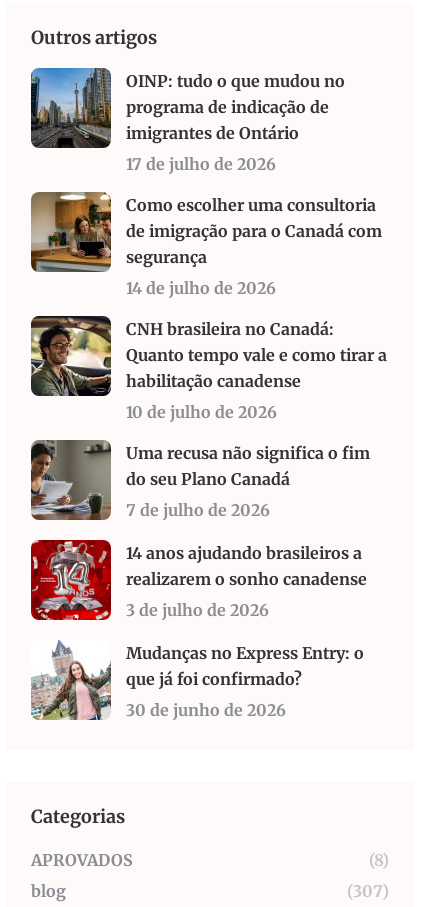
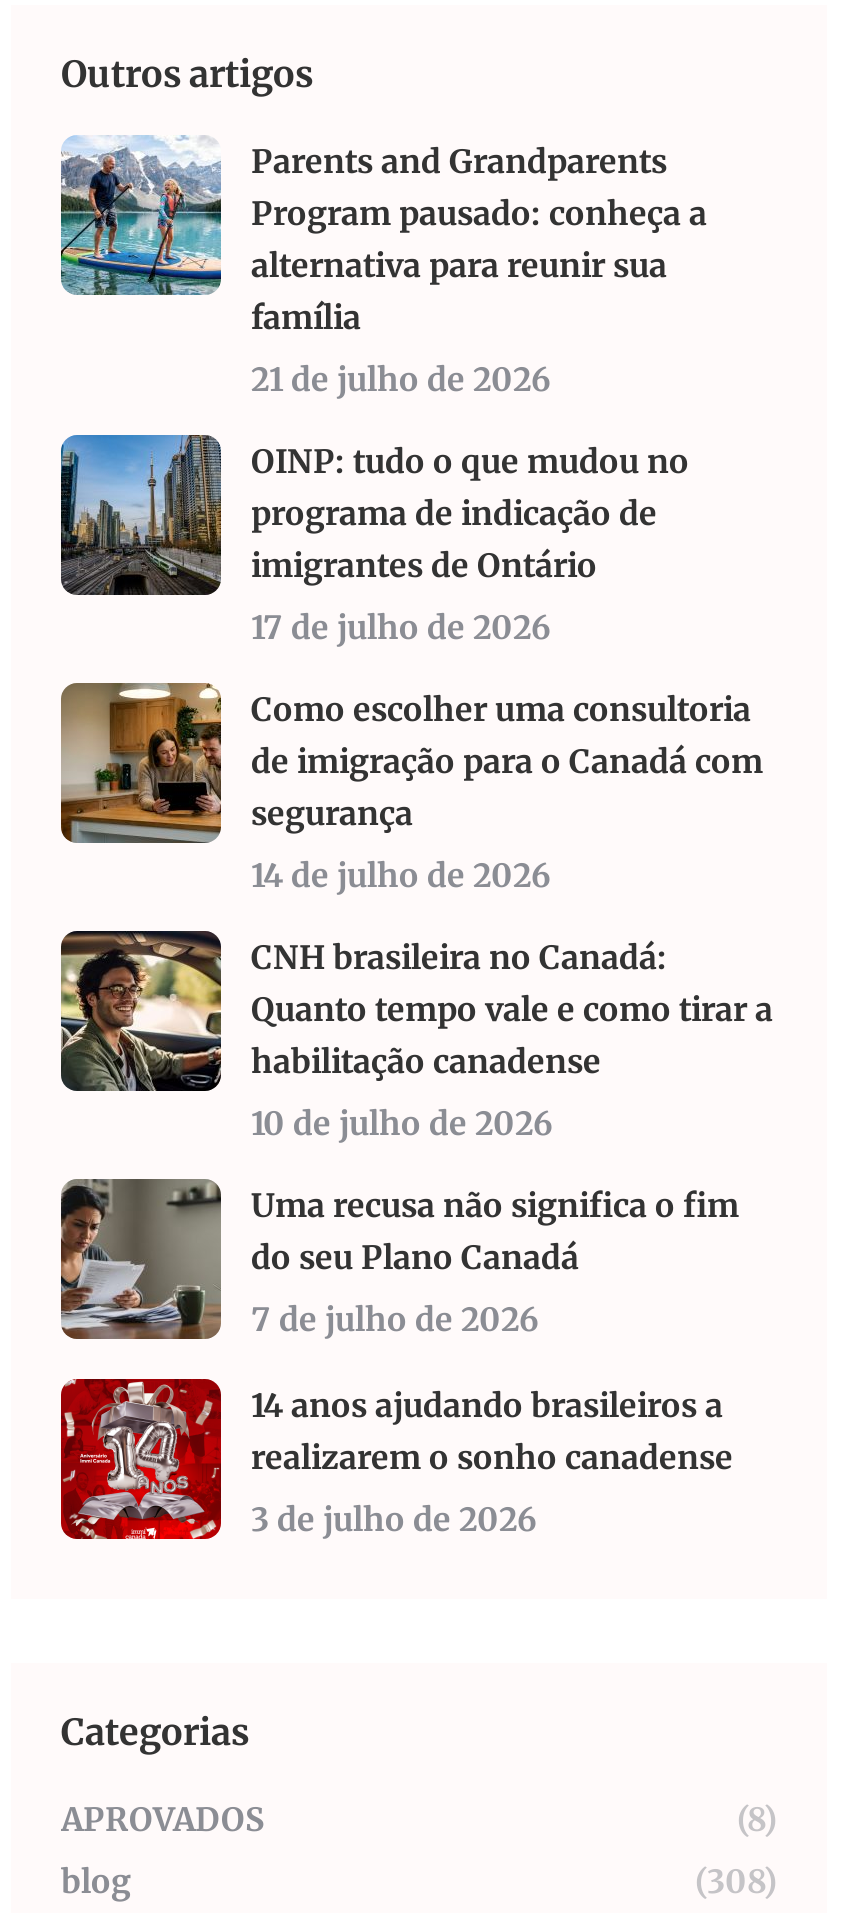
none -> [59,137,707,399] [image] | Parents and Grandparents | Program pausado: conheça a | alternativa para reunir sua | família | 21 de julho de 2026
moved [29,66,387,620] -> [57,431,773,1539]: [image] | OINP: tudo o que mudou no | programa de indicação de | ... | realizarem o sonho canadense | 3 de julho de 2026
[31,640,364,721] [image] | Mudanças no Express Entry: o | que já foi confirmado? | 30 de junho de 2026 -> none
[347,881,389,901] (307) -> [695,1861,777,1901] (308)

